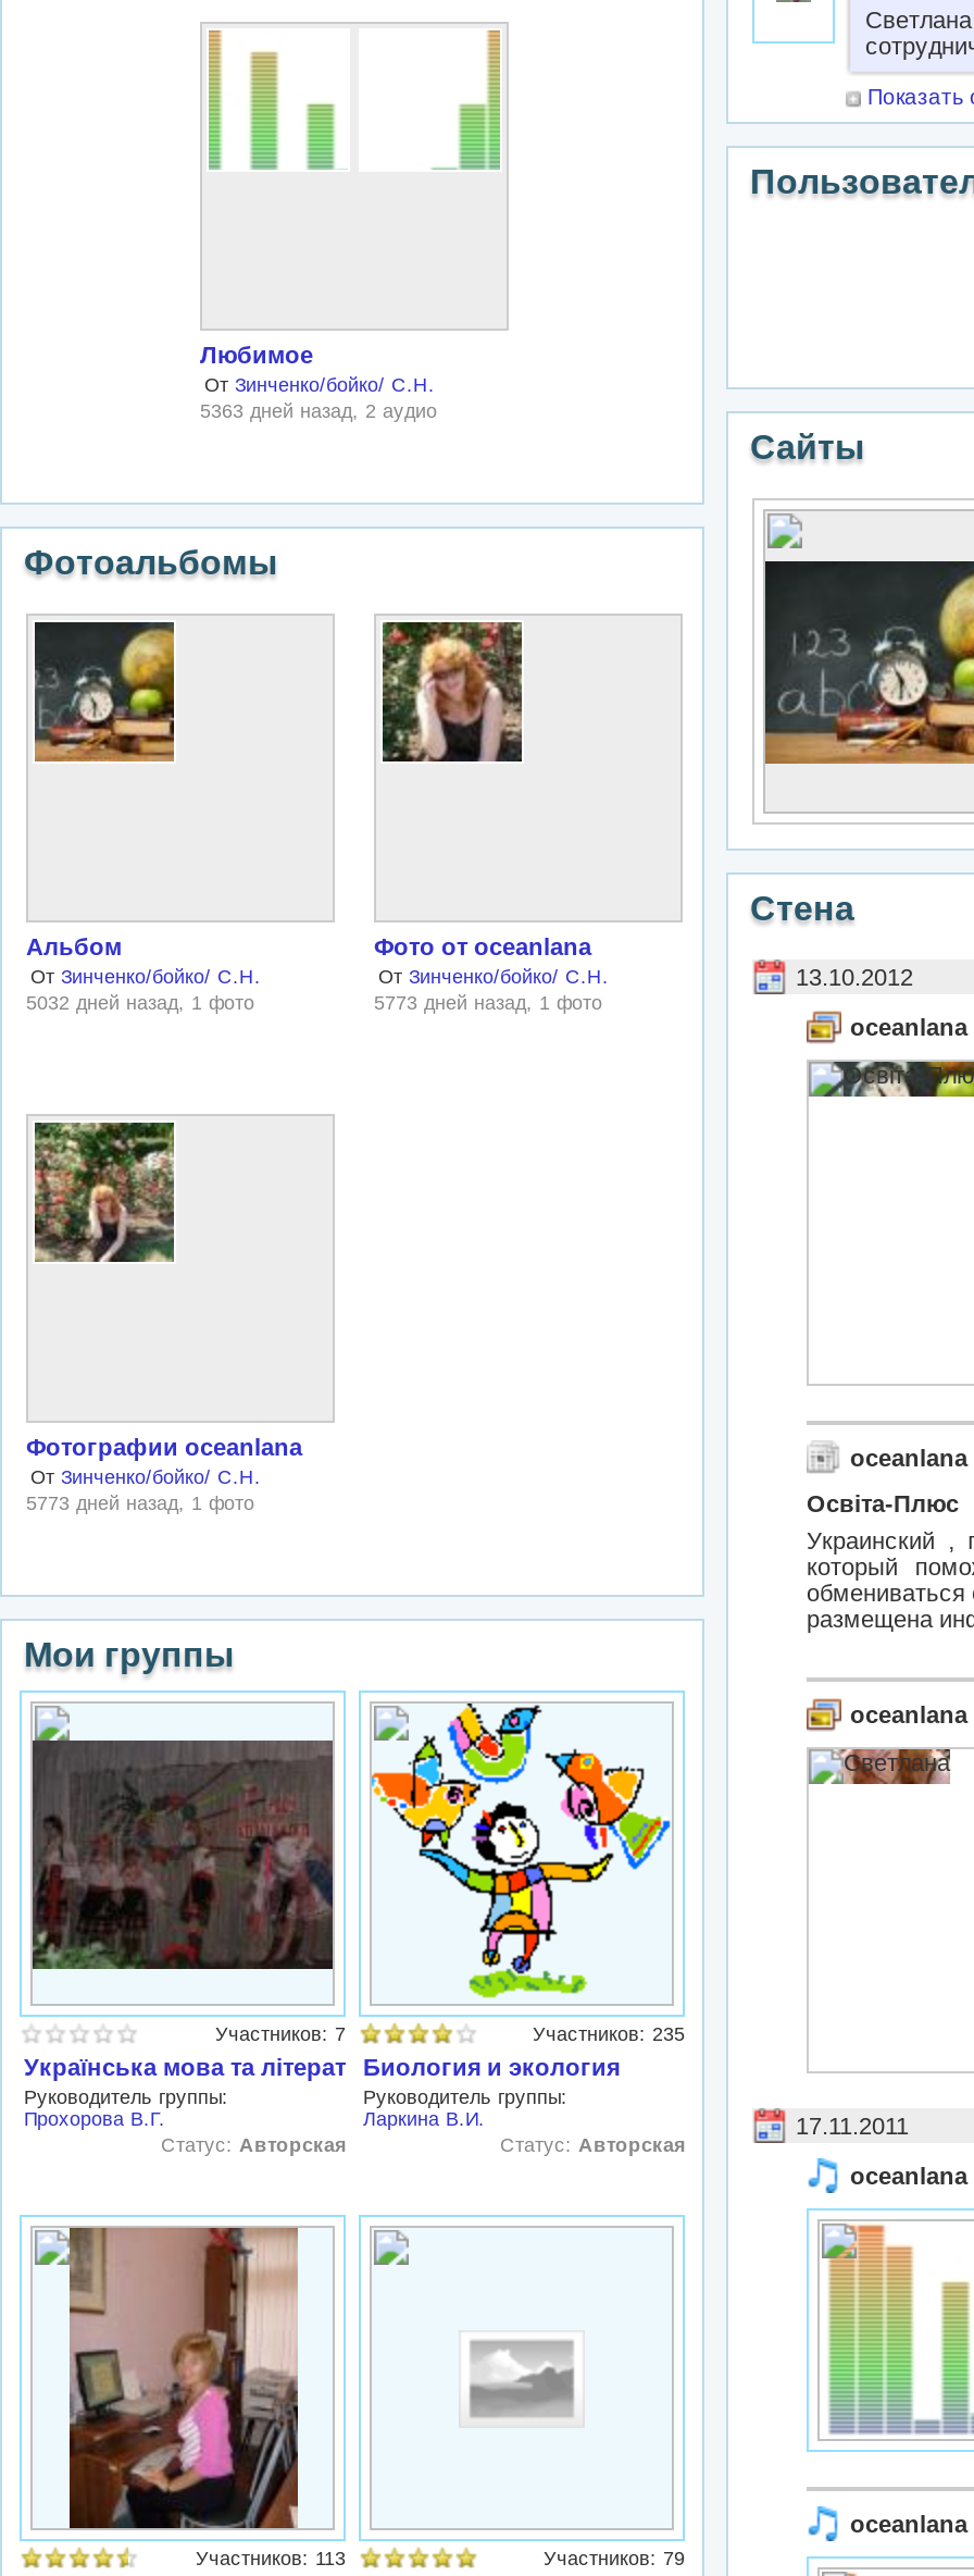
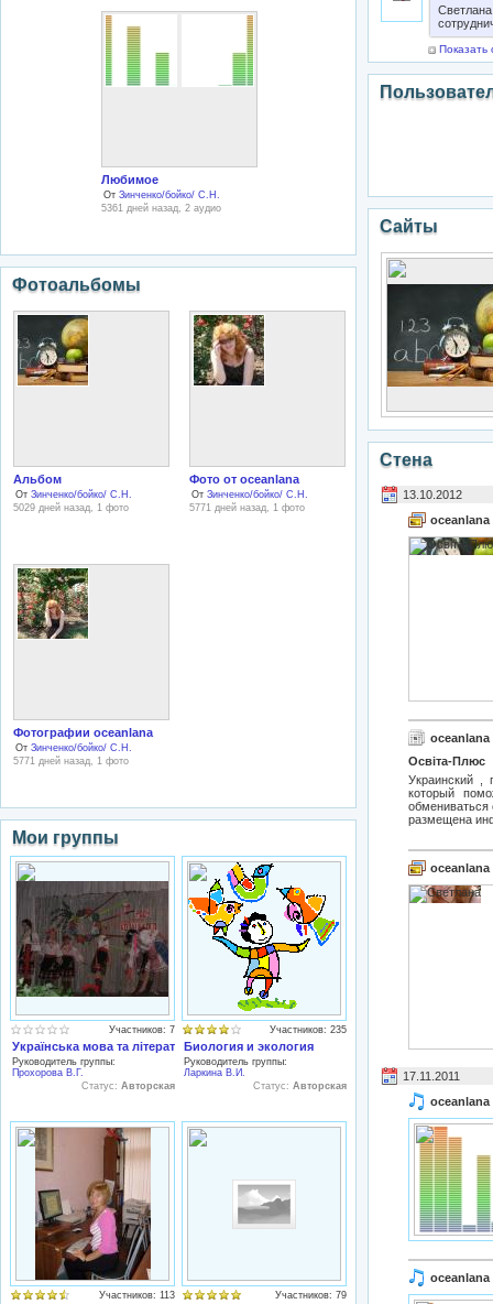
[200,400,437,422] 5363 дней назад, 2 аудио -> [101,203,221,214] 5361 дней назад, 2 аудио
[26,992,254,1014] 5032 дней назад, 1 фото -> [13,502,129,513] 5029 дней назад, 1 фото
[374,992,602,1014] 5773 дней назад, 1 фото -> [189,502,305,513] 5771 дней назад, 1 фото
[26,1493,254,1514] 5773 дней назад, 1 фото -> [13,756,129,767] 5771 дней назад, 1 фото

